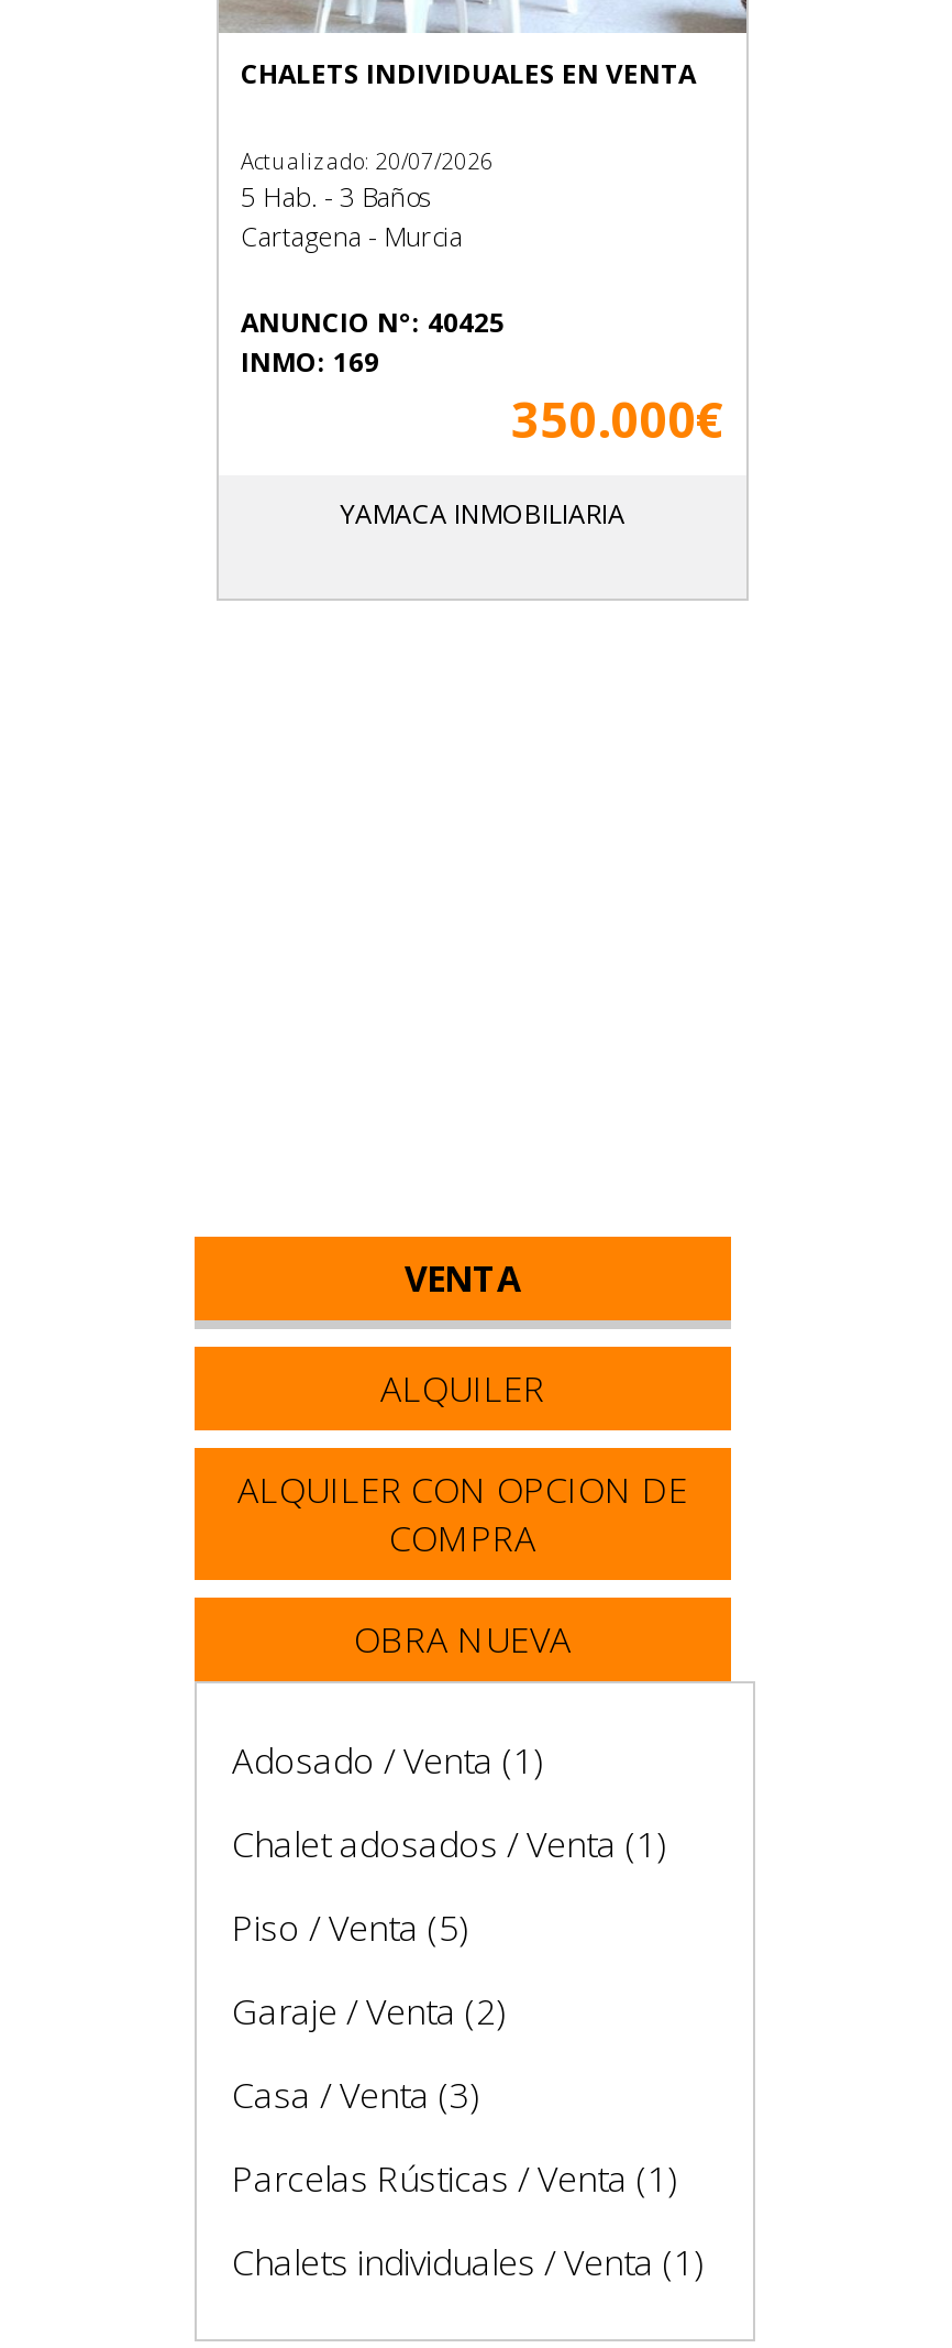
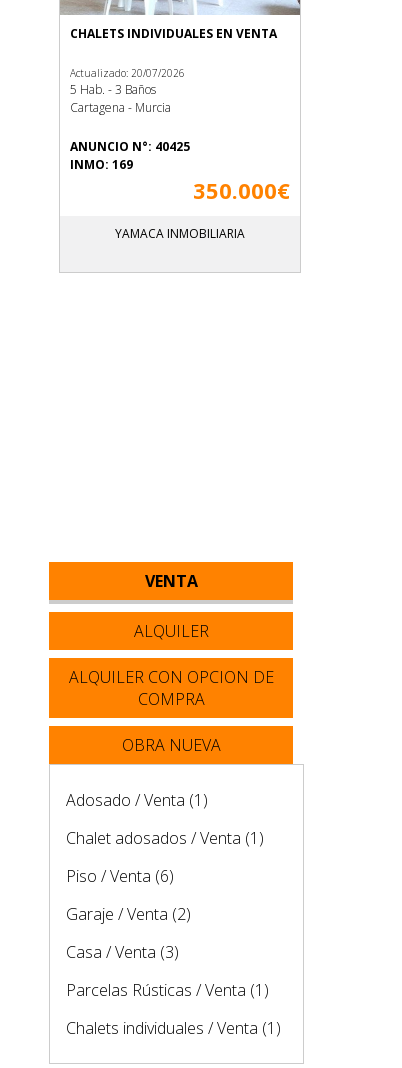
[232,1904,469,1953] Piso / Venta (5) -> [66,865,174,887] Piso / Venta (6)

